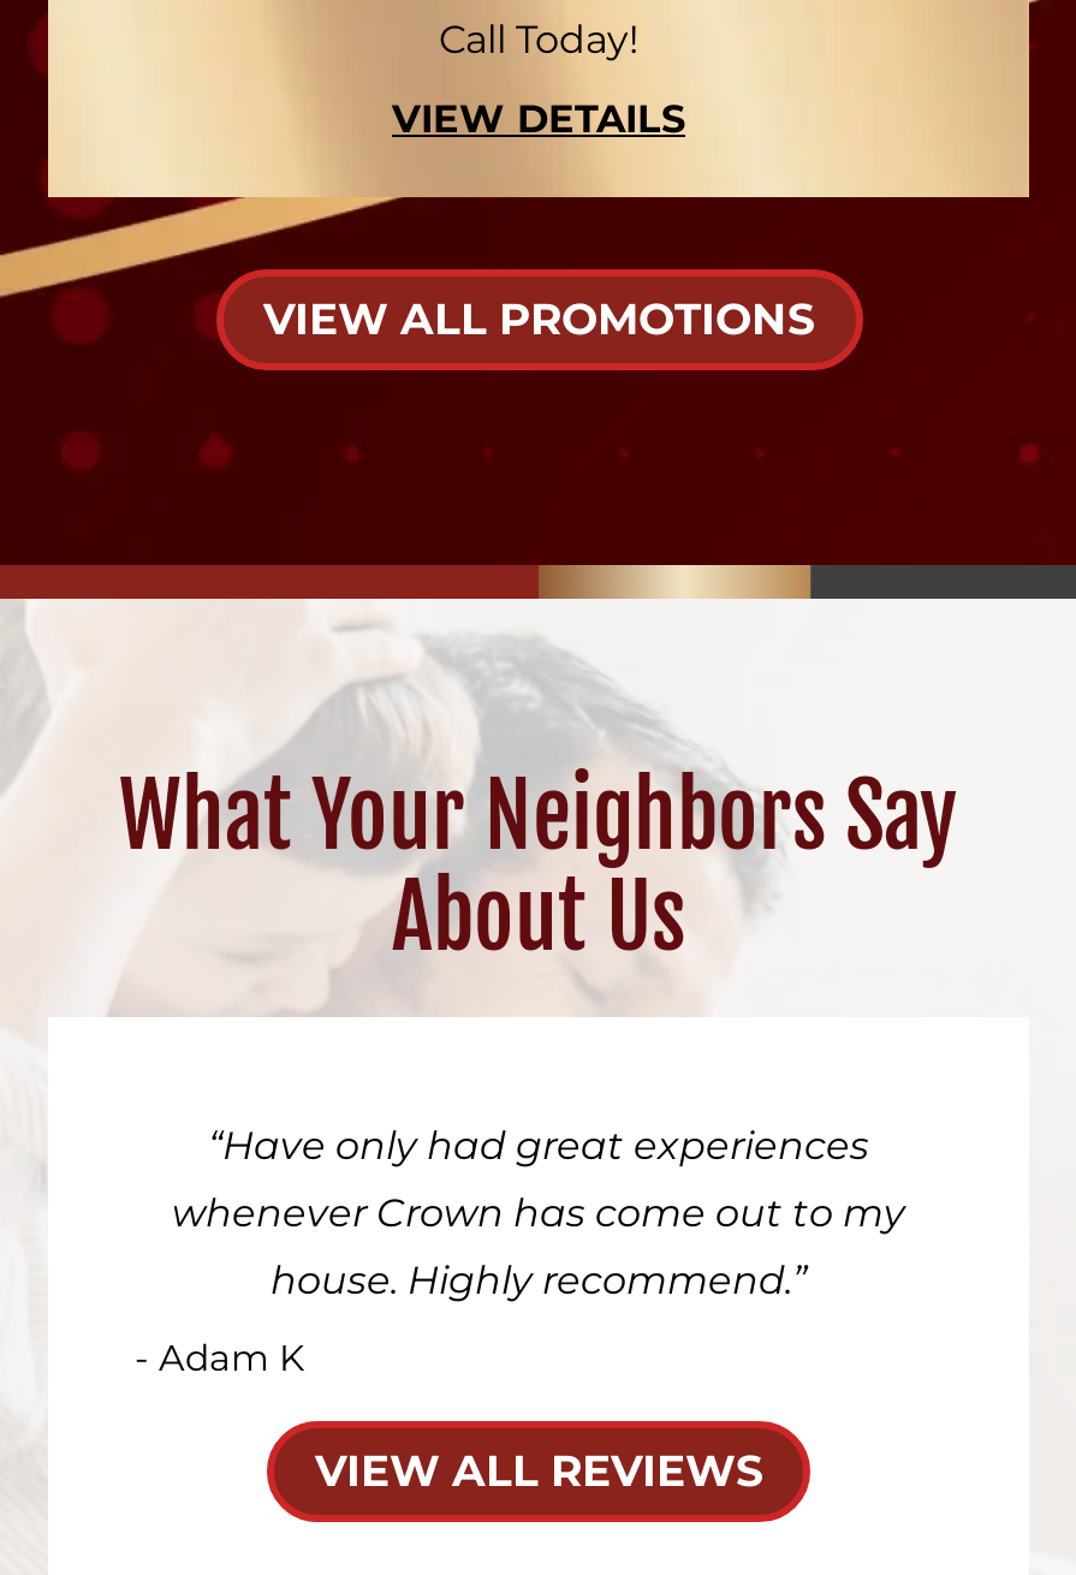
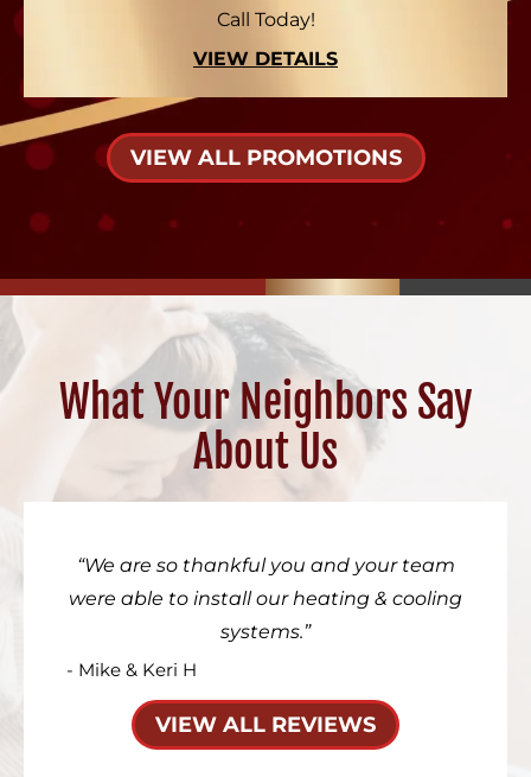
[222,1123,869,1169] Have only had great experiences -> [84,554,455,577] We are so thankful you and your team
[172,1191,905,1236] whenever Crown has come out to my -> [69,587,462,610] were able to install our heating & cooling
[271,1258,792,1304] house. Highly recommend. -> [220,621,303,643] systems.
[135,1335,305,1381] - Adam K -> [66,659,197,681] - Mike & Keri H

